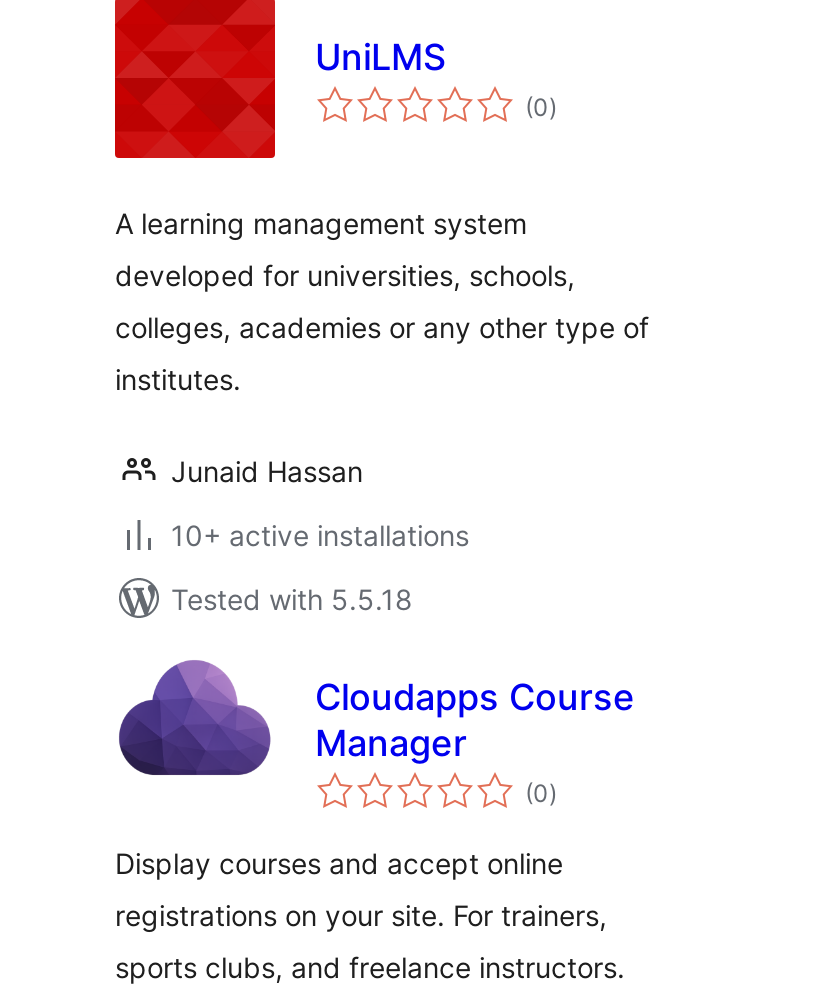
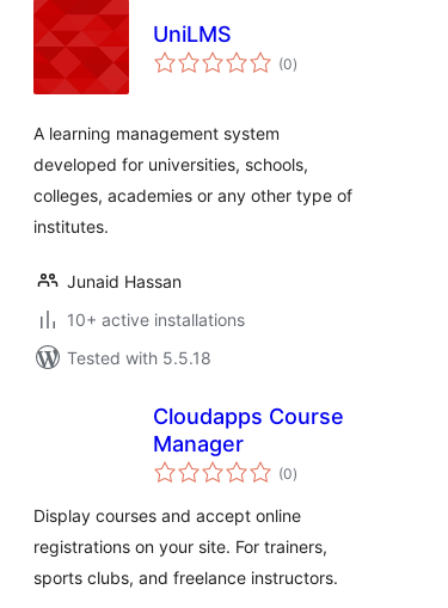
[117,658,273,778] [image] -> none

